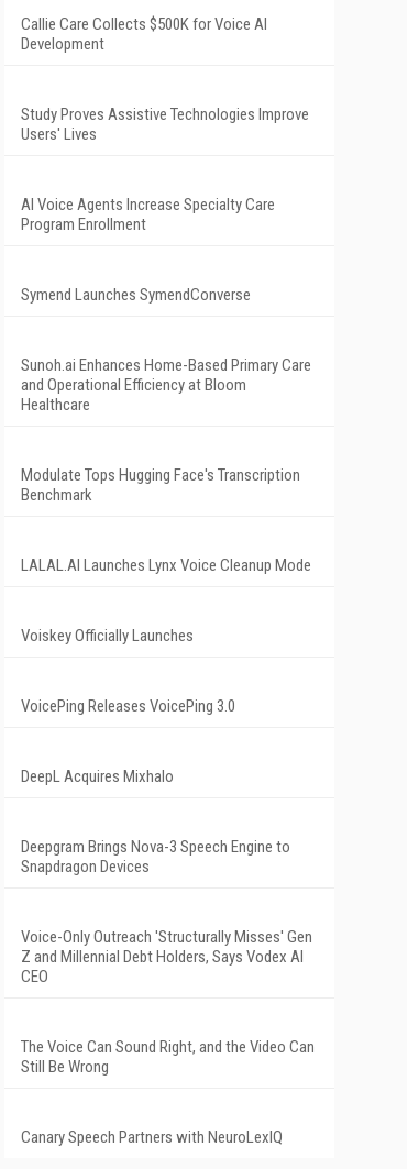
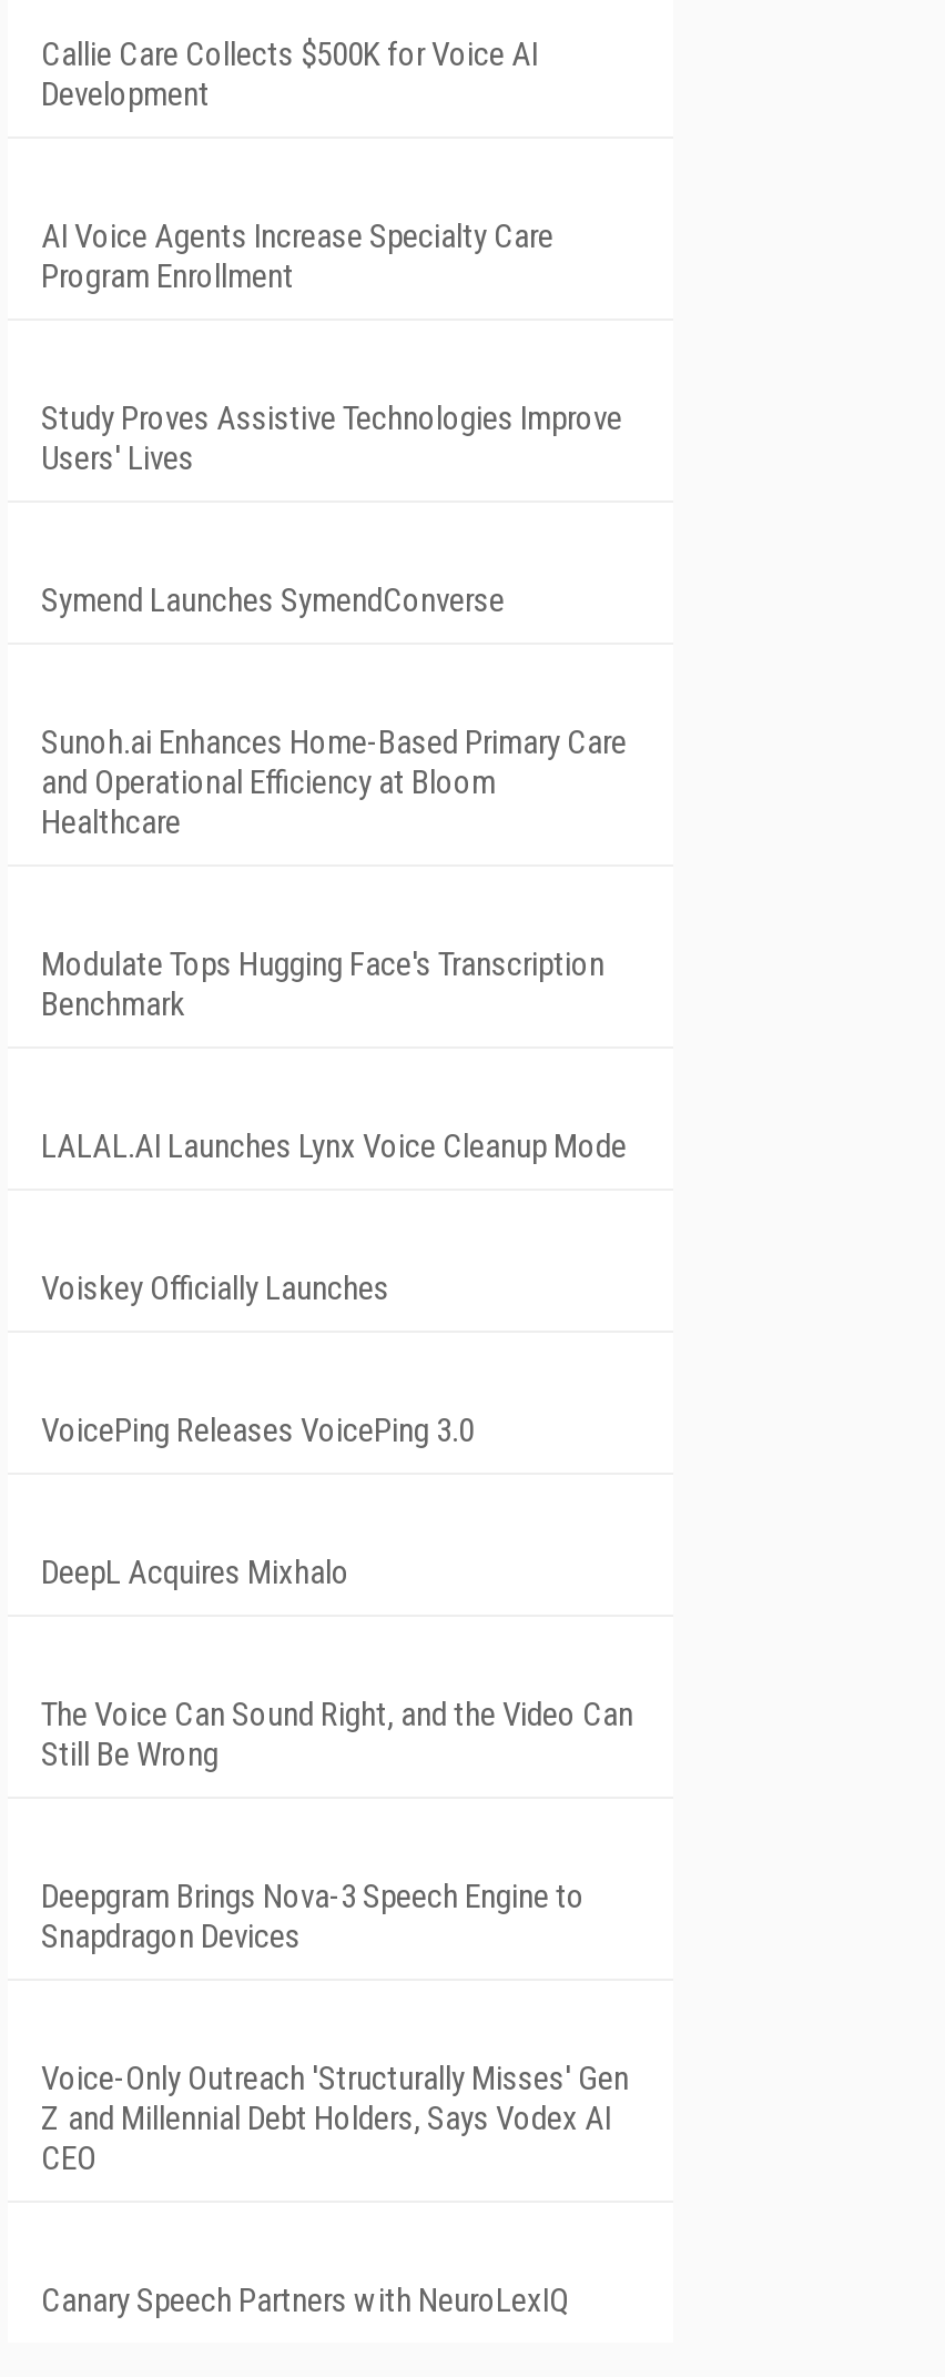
moved [21,104,309,144] -> [41,398,622,478]: Study Proves Assistive Technologies Improve | Users' Lives
moved [21,195,275,234] -> [41,216,553,296]: AI Voice Agents Increase Specialty Care | Program Enrollment
moved [21,837,312,986] -> [41,1877,629,2178]: Deepgram Brings Nova-3 Speech Engine to | Snapdragon Devices | Voice-Only Outreach 'Structurally Misses' Gen | Z and Millennial Debt Holders, Says Vodex AI | CEO
moved [21,1037,315,1077] -> [41,1695,633,1774]: The Voice Can Sound Right, and the Video Can | Still Be Wrong

